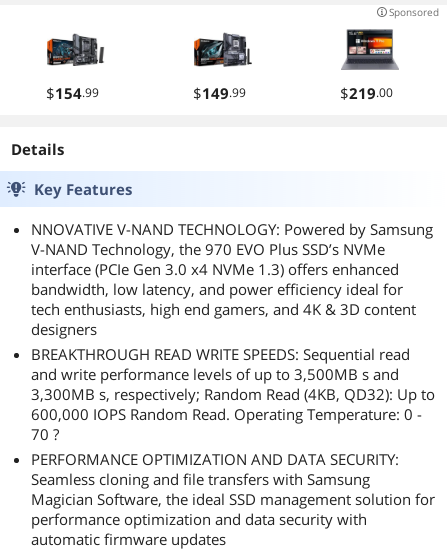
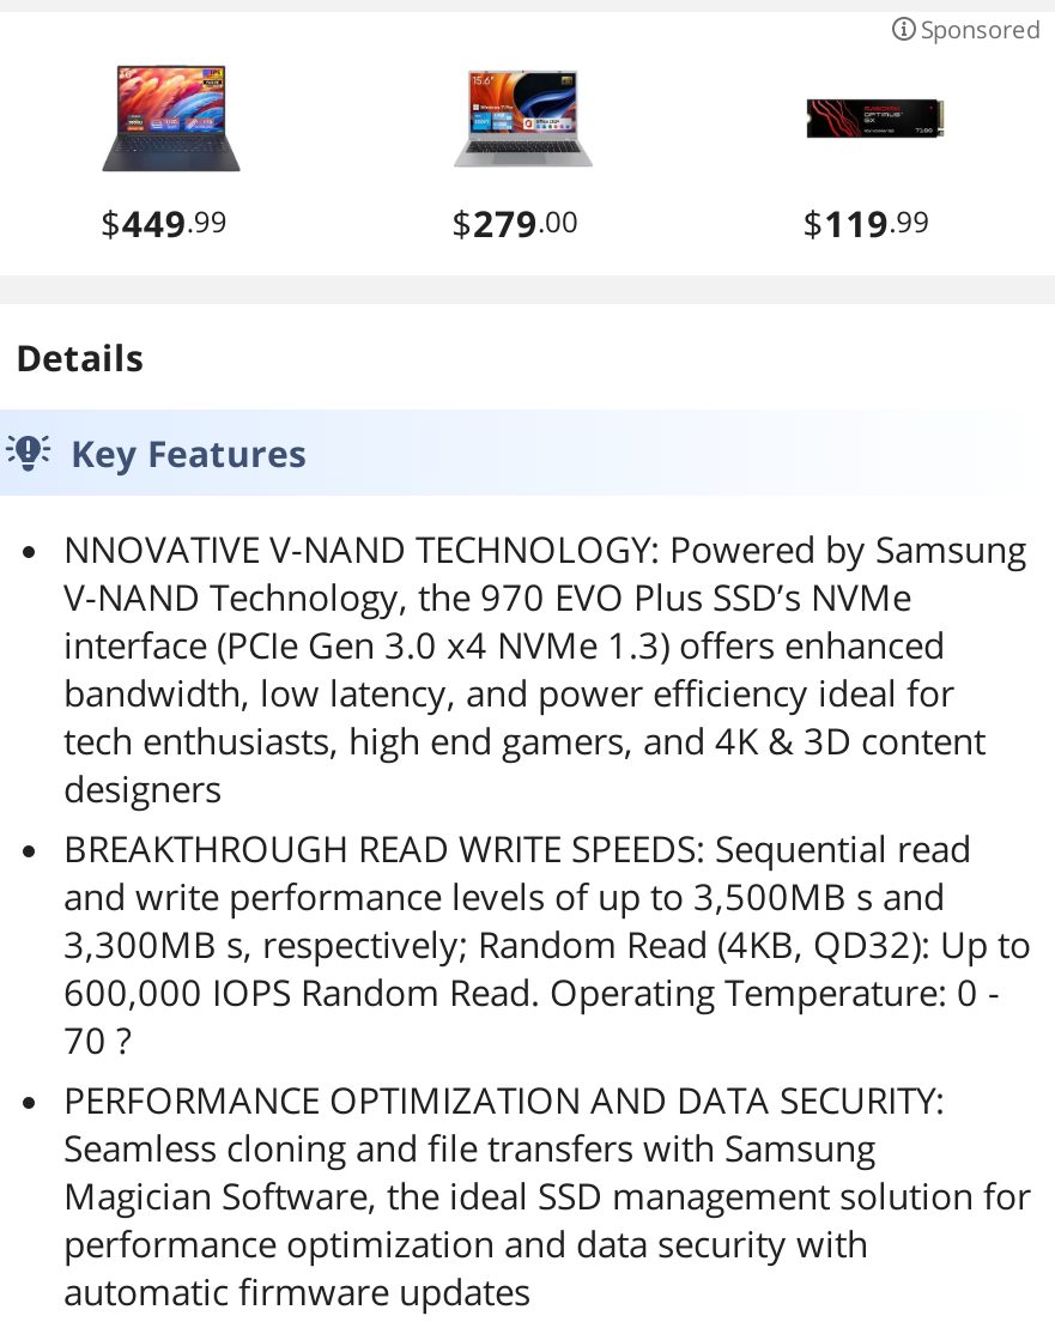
[46,27,105,103] [image] | $154.99 -> [99,62,243,248] [image] | $449.99
[193,30,252,103] [image] | $149.99 -> [451,69,593,248] [image] | $279.00
[340,28,399,103] [image] | $219.00 -> [803,69,947,248] [image] | $119.99

